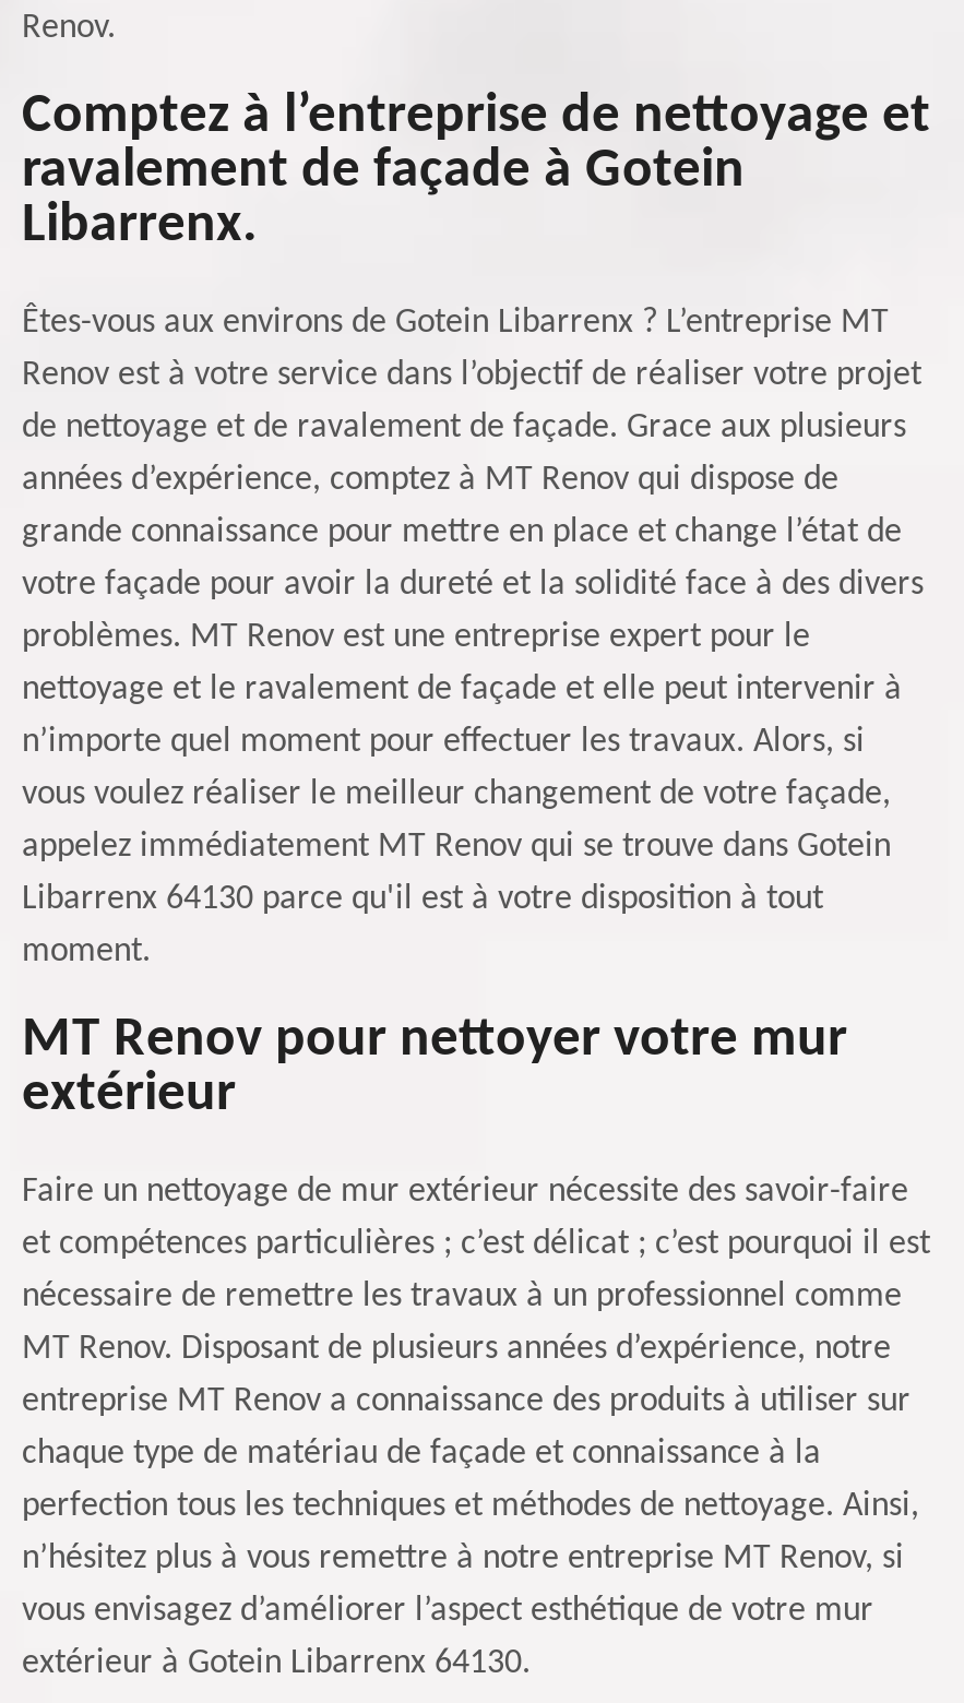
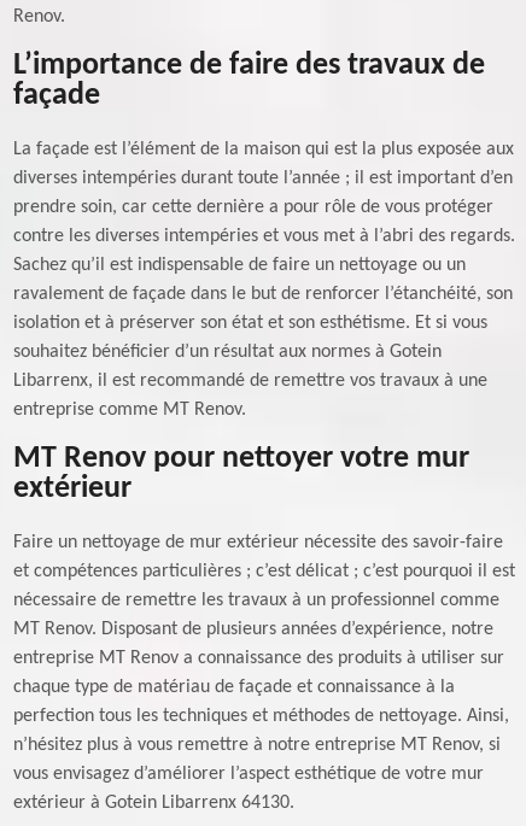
[22,88,930,968] Comptez à l’entreprise de nettoyage et | ravalement de façade à Gotein | Libarrenx. | Êtes-vous aux environs de Gotein Libarrenx ? L’entreprise MT | Renov est à votre service dans l’objectif de réaliser votre projet | de nettoyage et de ravalement de façade. Grace aux plusieurs | années d’expérience, comptez à MT Renov qui dispose de | grande connaissance pour mettre en place et change l’état de | votre façade pour avoir la dureté et la solidité face à des divers | problèmes. MT Renov est une entreprise expert pour le | nettoyage et le ravalement de façade et elle peut intervenir à | n’importe quel moment pour effectuer les travaux. Alors, si | vous voulez réaliser le meilleur changement de votre façade, | appelez immédiatement MT Renov qui se trouve dans Gotein | Libarrenx 64130 parce qu'il est à votre disposition à tout | moment. -> [13,50,515,419] L’importance de faire des travaux de | façade | La façade est l’élément de la maison qui est la plus exposée aux | diverses intempéries durant toute l’année ; il est important d’en | prendre soin, car cette dernière a pour rôle de vous protéger | contre les diverses intempéries et vous met à l’abri des regards. | Sachez qu’il est indispensable de faire un nettoyage ou un | ravalement de façade dans le but de renforcer l’étanchéité, son | isolation et à préserver son état et son esthétisme. Et si vous | souhaitez bénéficier d’un résultat aux normes à Gotein | Libarrenx, il est recommandé de remettre vos travaux à une | entreprise comme MT Renov.

